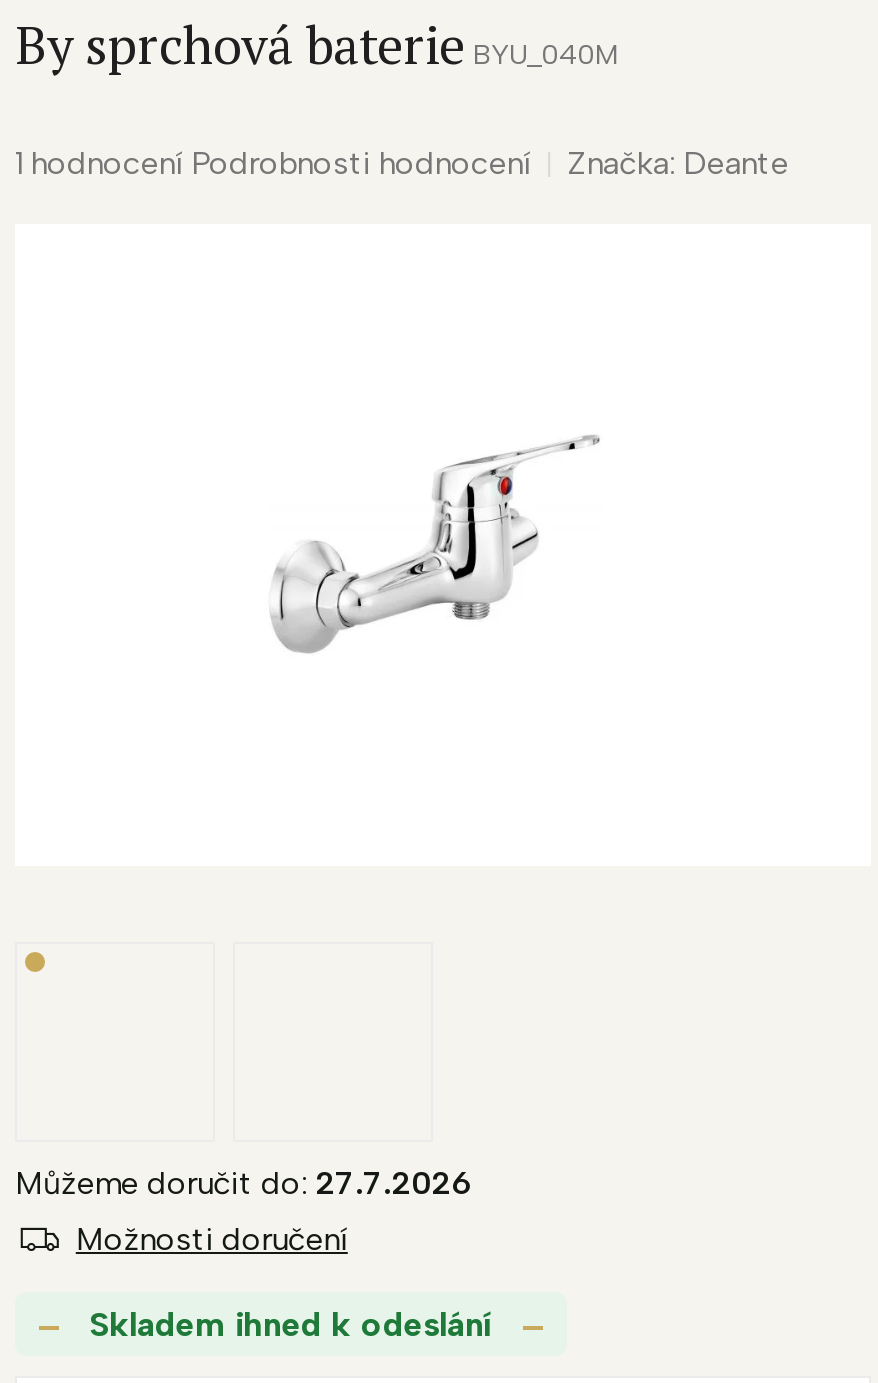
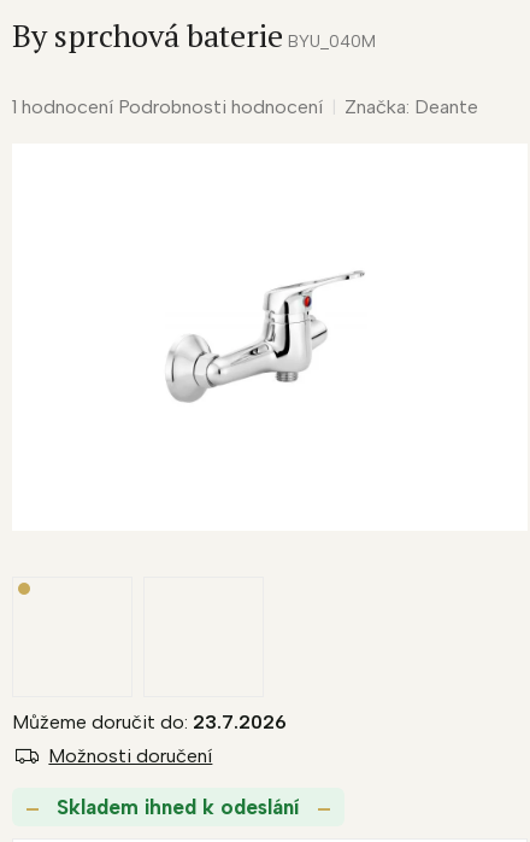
[15,1165,471,1203] Můžeme doručit do: 27.7.2026 -> [12,711,287,734] Můžeme doručit do: 23.7.2026

